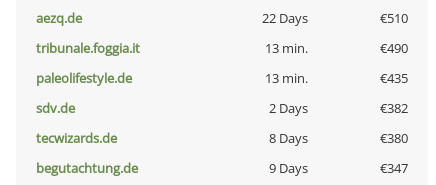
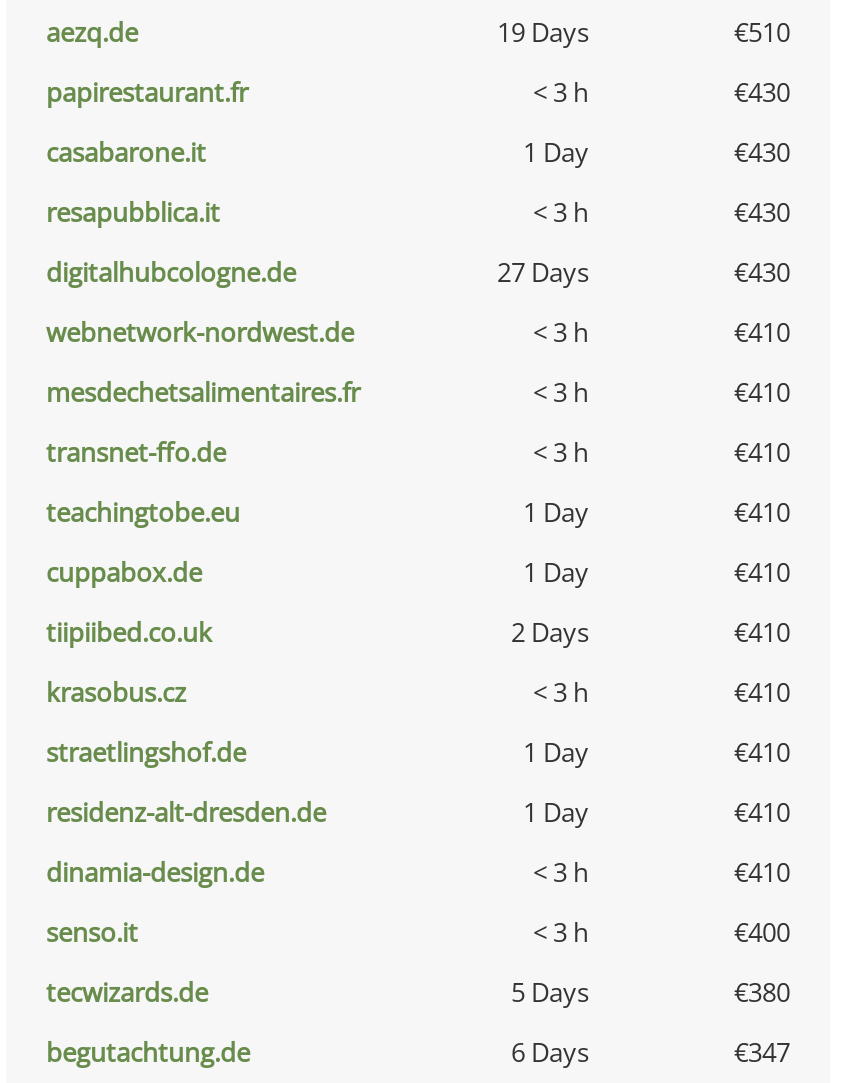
[261,9,307,27] 22 Days -> [497,14,589,50] 19 Days
[36,39,408,117] tribunale.foggia.it | 13 min. | €490 | paleolifestyle.de | 13 min. | €435 | sdv.de -> [46,74,790,650] papirestaurant.fr | < 3 h | €430 | casabarone.it | 1 Day | €430 | resapubblica.it | < 3 h | €430 | digitalhubcologne.de | 27 Days | €430 | webnetwork-nordwest.de | < 3 h | €410 | mesdechetsalimentaires.fr | < 3 h | €410 | transnet-ffo.de | < 3 h | €410 | teachingtobe.eu | 1 Day | €410 | cuppabox.de | 1 Day | €410 | tiipiibed.co.uk
[380,99,408,117] €382 -> [46,614,790,950] €410 | krasobus.cz | < 3 h | €410 | straetlingshof.de | 1 Day | €410 | residenz-alt-dresden.de | 1 Day | €410 | dinamia-design.de | < 3 h | €410 | senso.it | < 3 h | €400
[268,129,307,147] 8 Days -> [511,974,589,1010] 5 Days
[268,159,307,177] 9 Days -> [511,1034,589,1070] 6 Days

